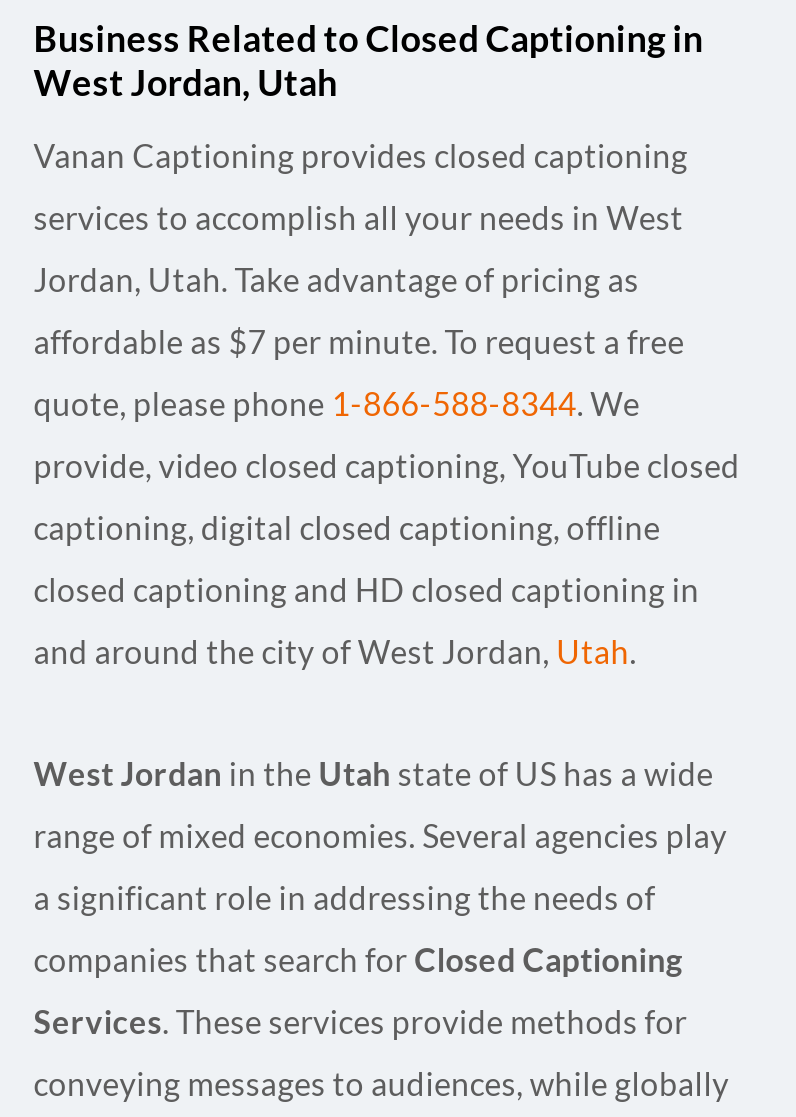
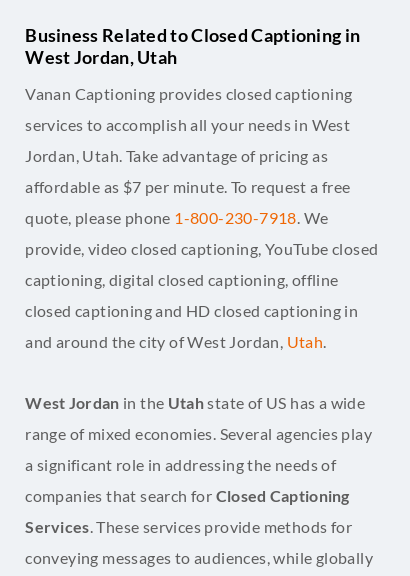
[33,384,640,422] quote, please phone 1-866-588-8344. We -> [25,208,328,227] quote, please phone 1-800-230-7918. We

